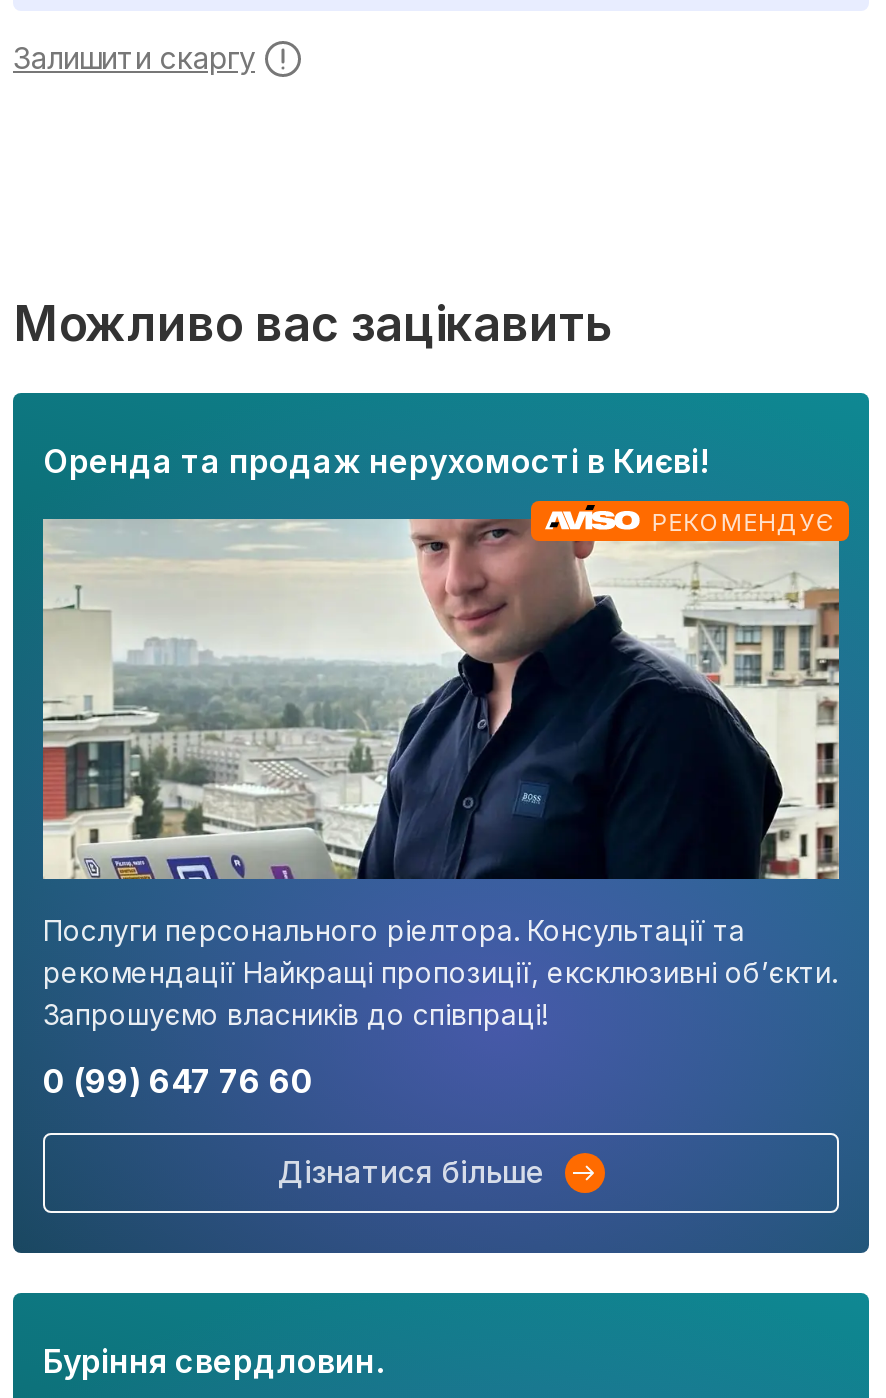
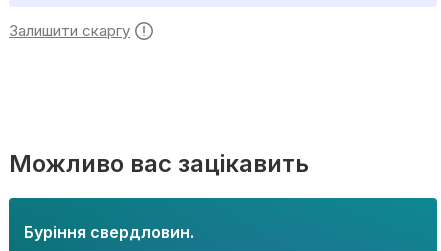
[39,441,843,897] [image] | Оренда та продаж нерухомості в Києві! | РЕКОМЕНДУЄ -> none
[13,912,869,1255] [image] | Послуги персонального ріелтора. Консультації та | рекомендації Найкращі пропозиції, ексклюзивні об’єкти. | Запрошуємо власників до співпраці! | 0 (99) 647 76 60 | Дізнатися більше -> none

